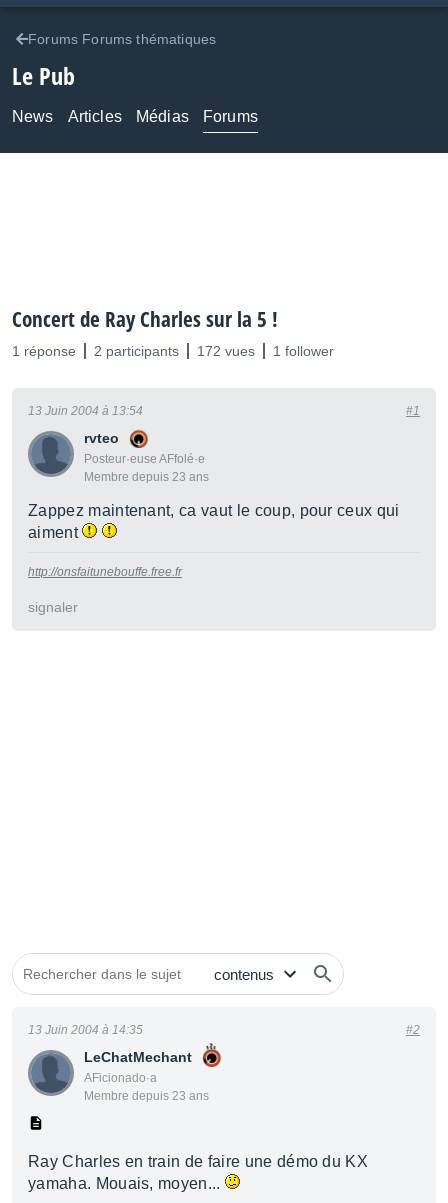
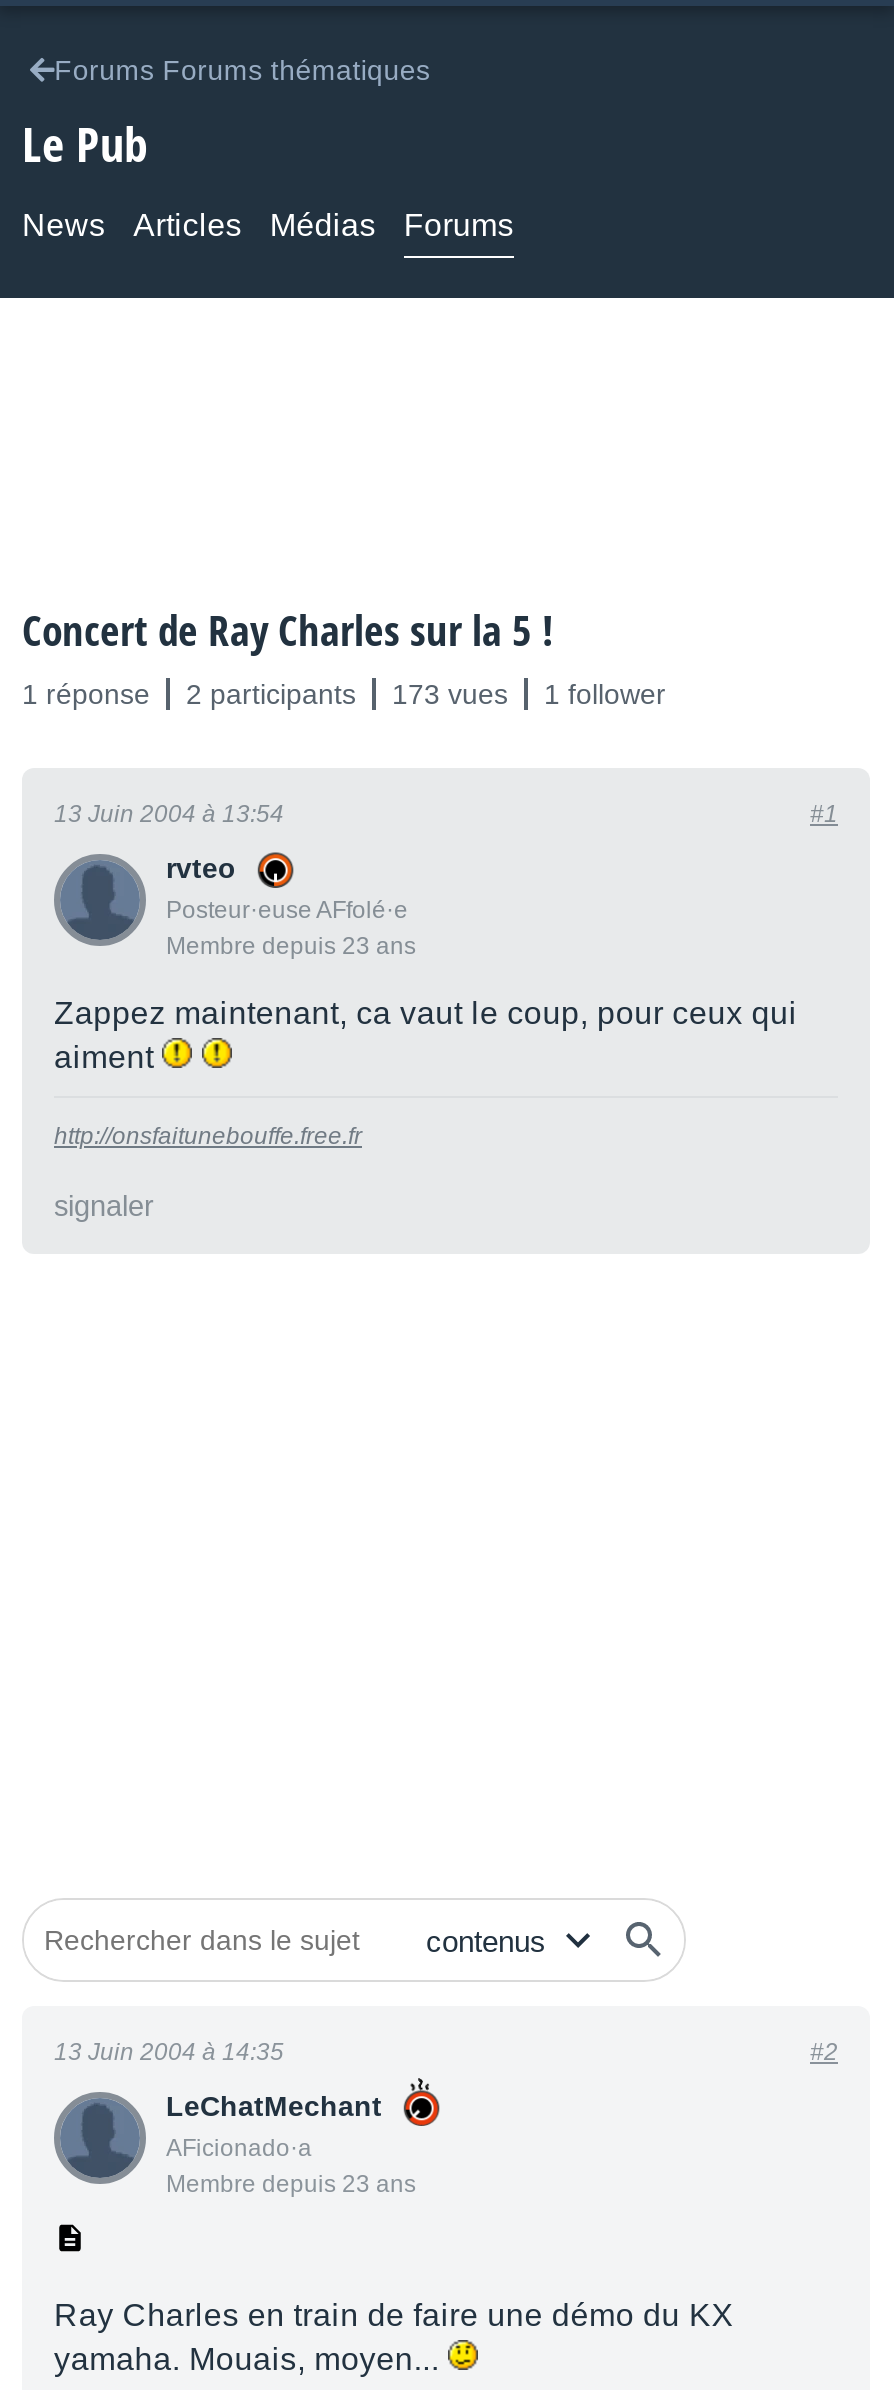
[12,343,334,359] 1 réponse 2 participants 172 vues 1 follower -> [22,678,666,710] 1 réponse 2 participants 173 vues 1 follower

